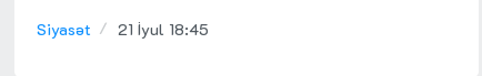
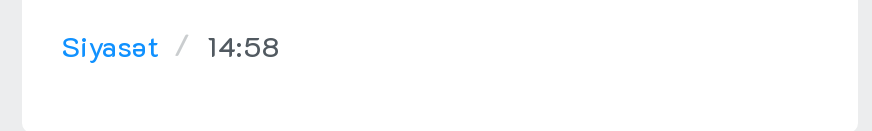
[37,19,209,40] Siyasət 21 İyul 18:45 -> [62,27,280,65] Siyasət 14:58

